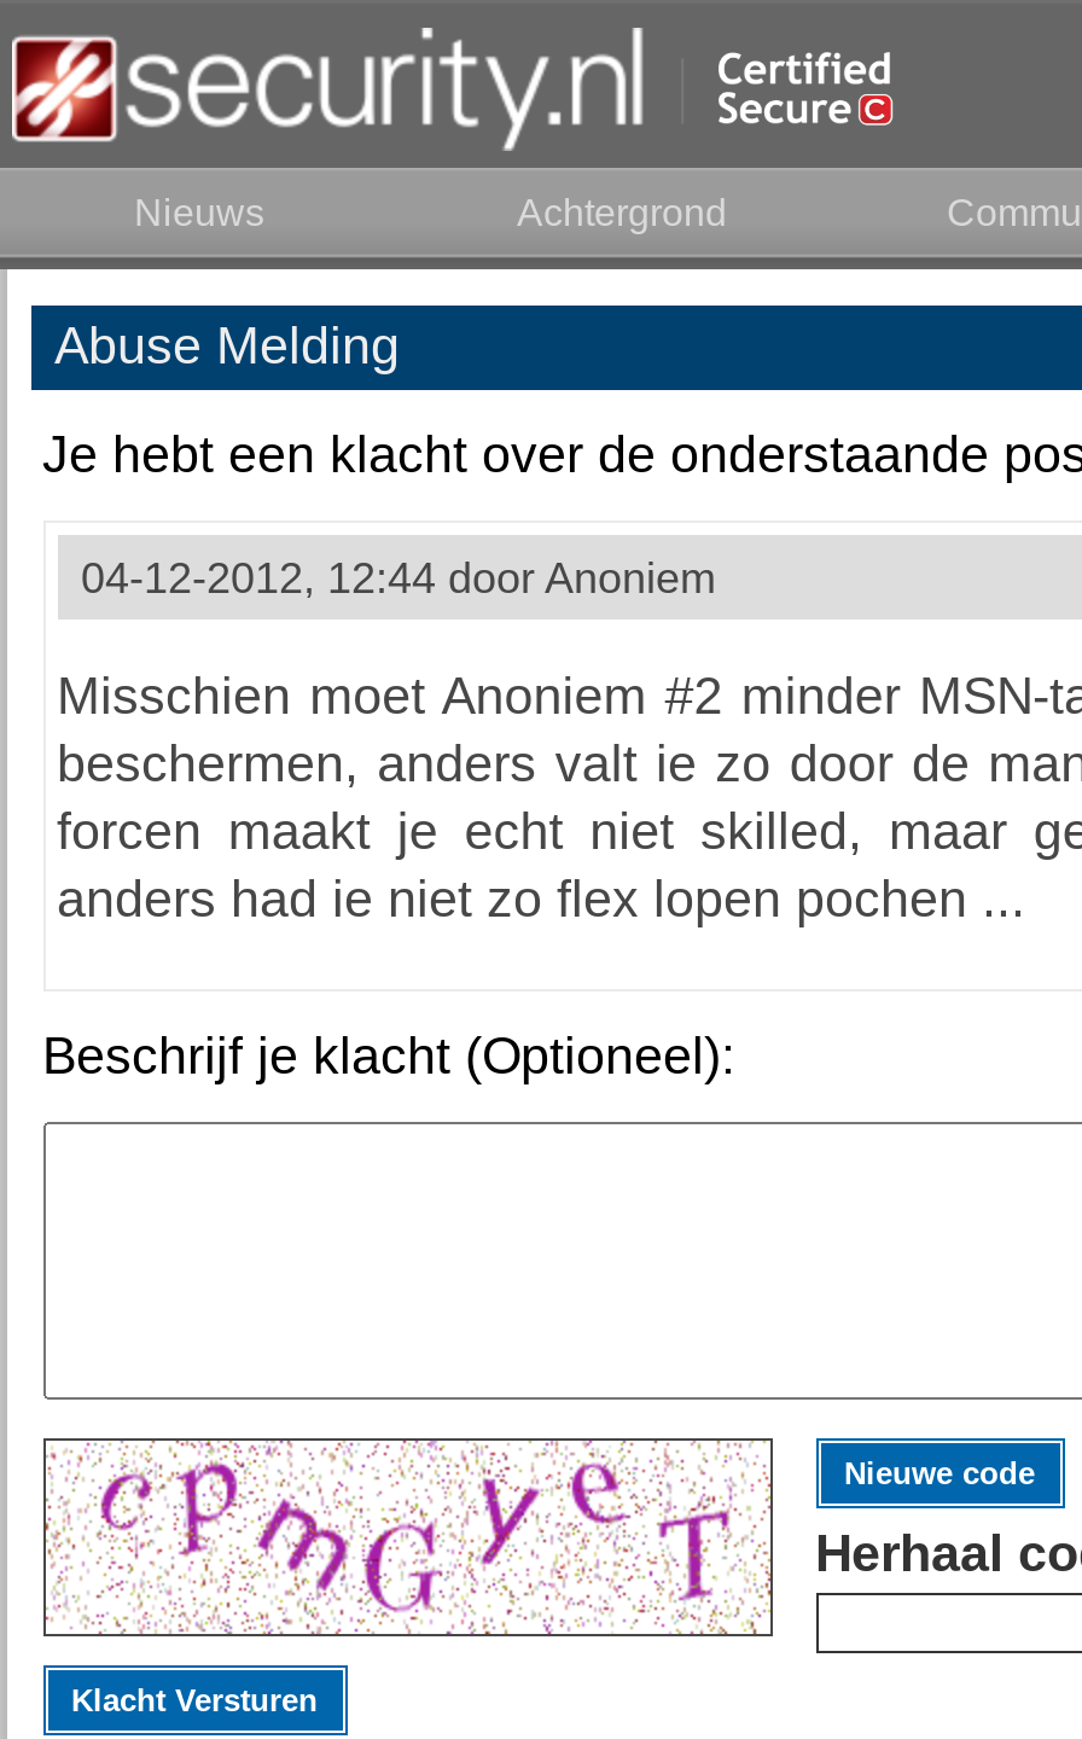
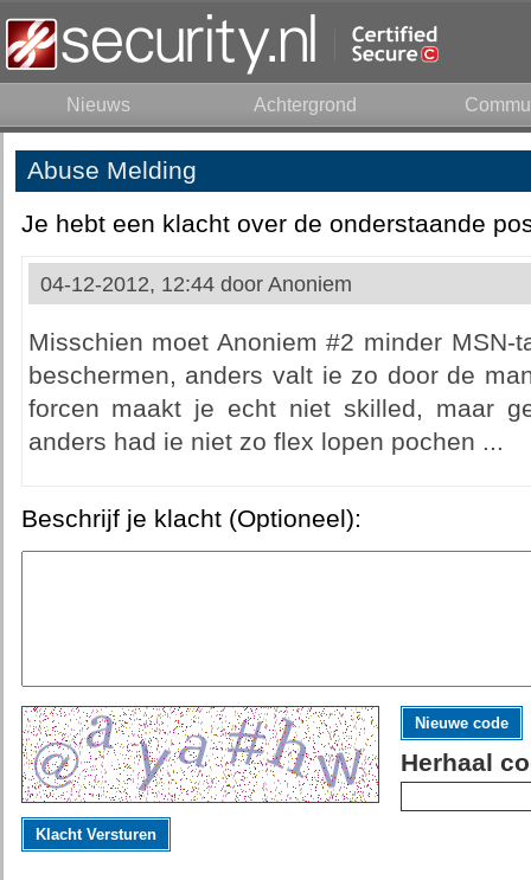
[43,1441,761,1629] [image] -> [25,706,378,803] [image]

